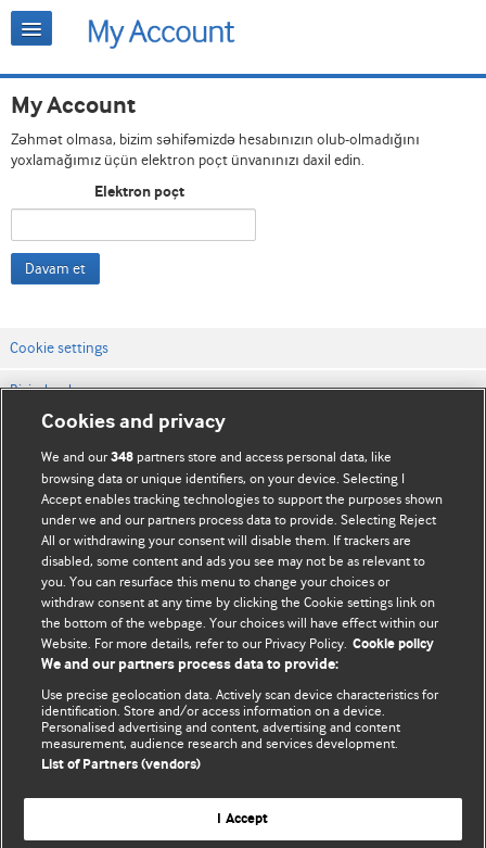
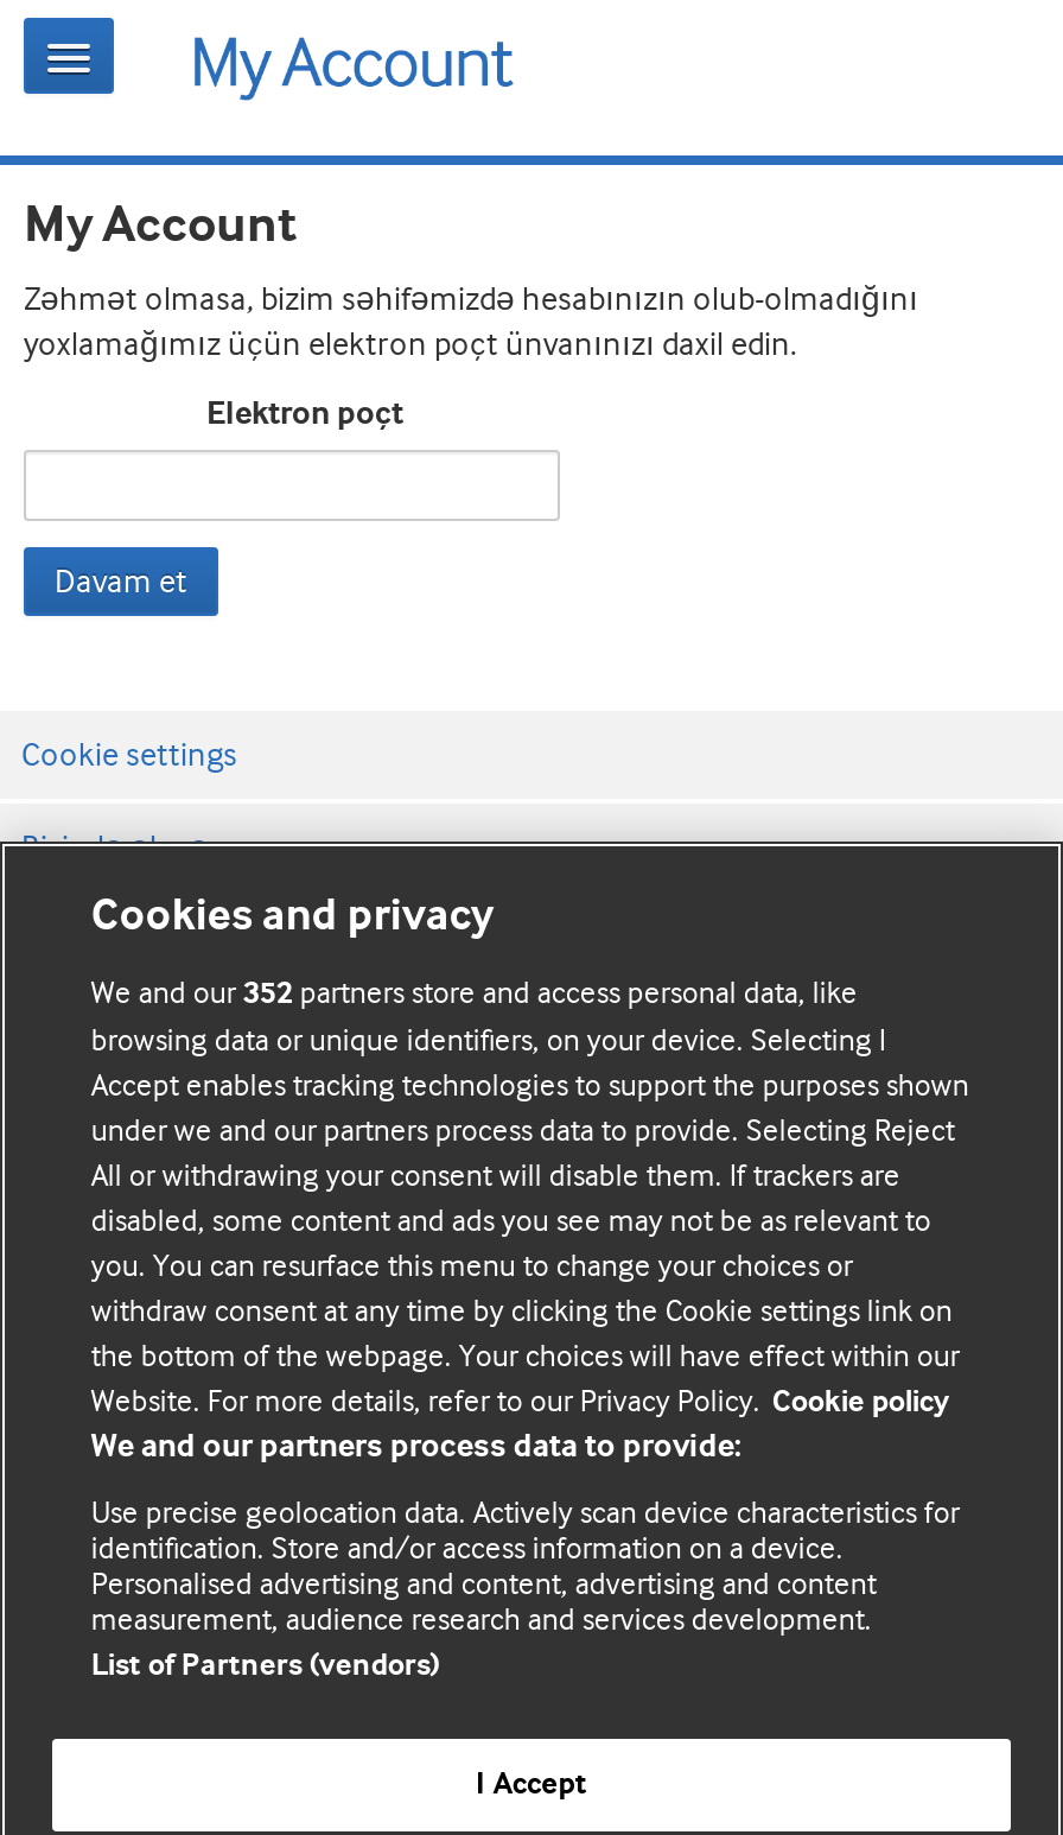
[42,448,392,466] We and our 348 partners store and access personal data, like -> [91,974,858,1012] We and our 352 partners store and access personal data, like

